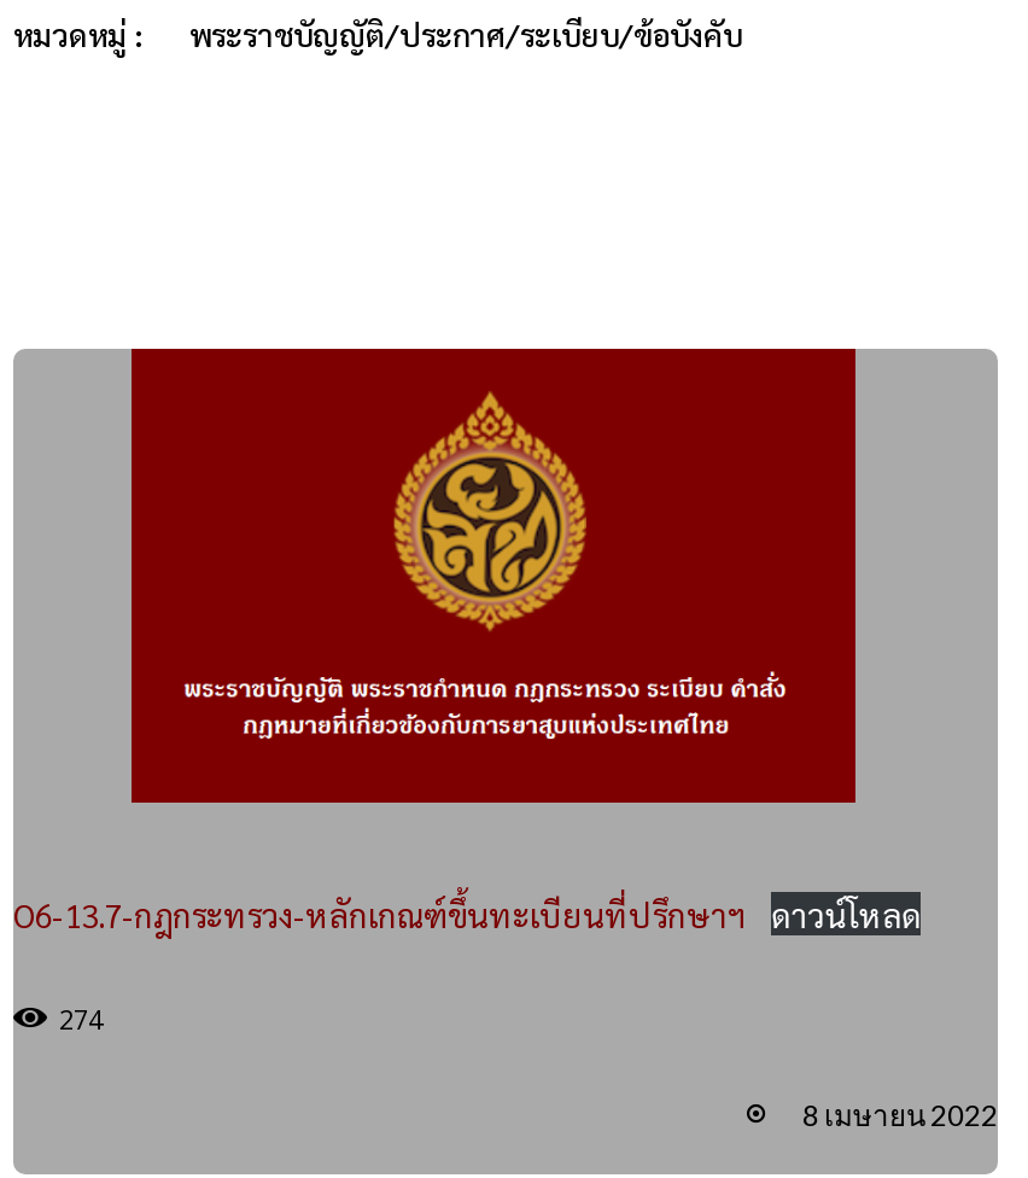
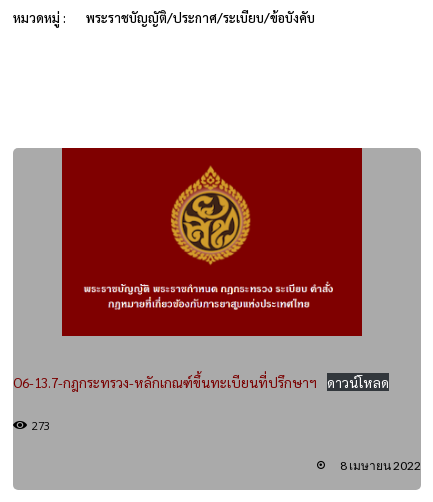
[59,1000,103,1036] 274 -> [32,418,50,433] 273

